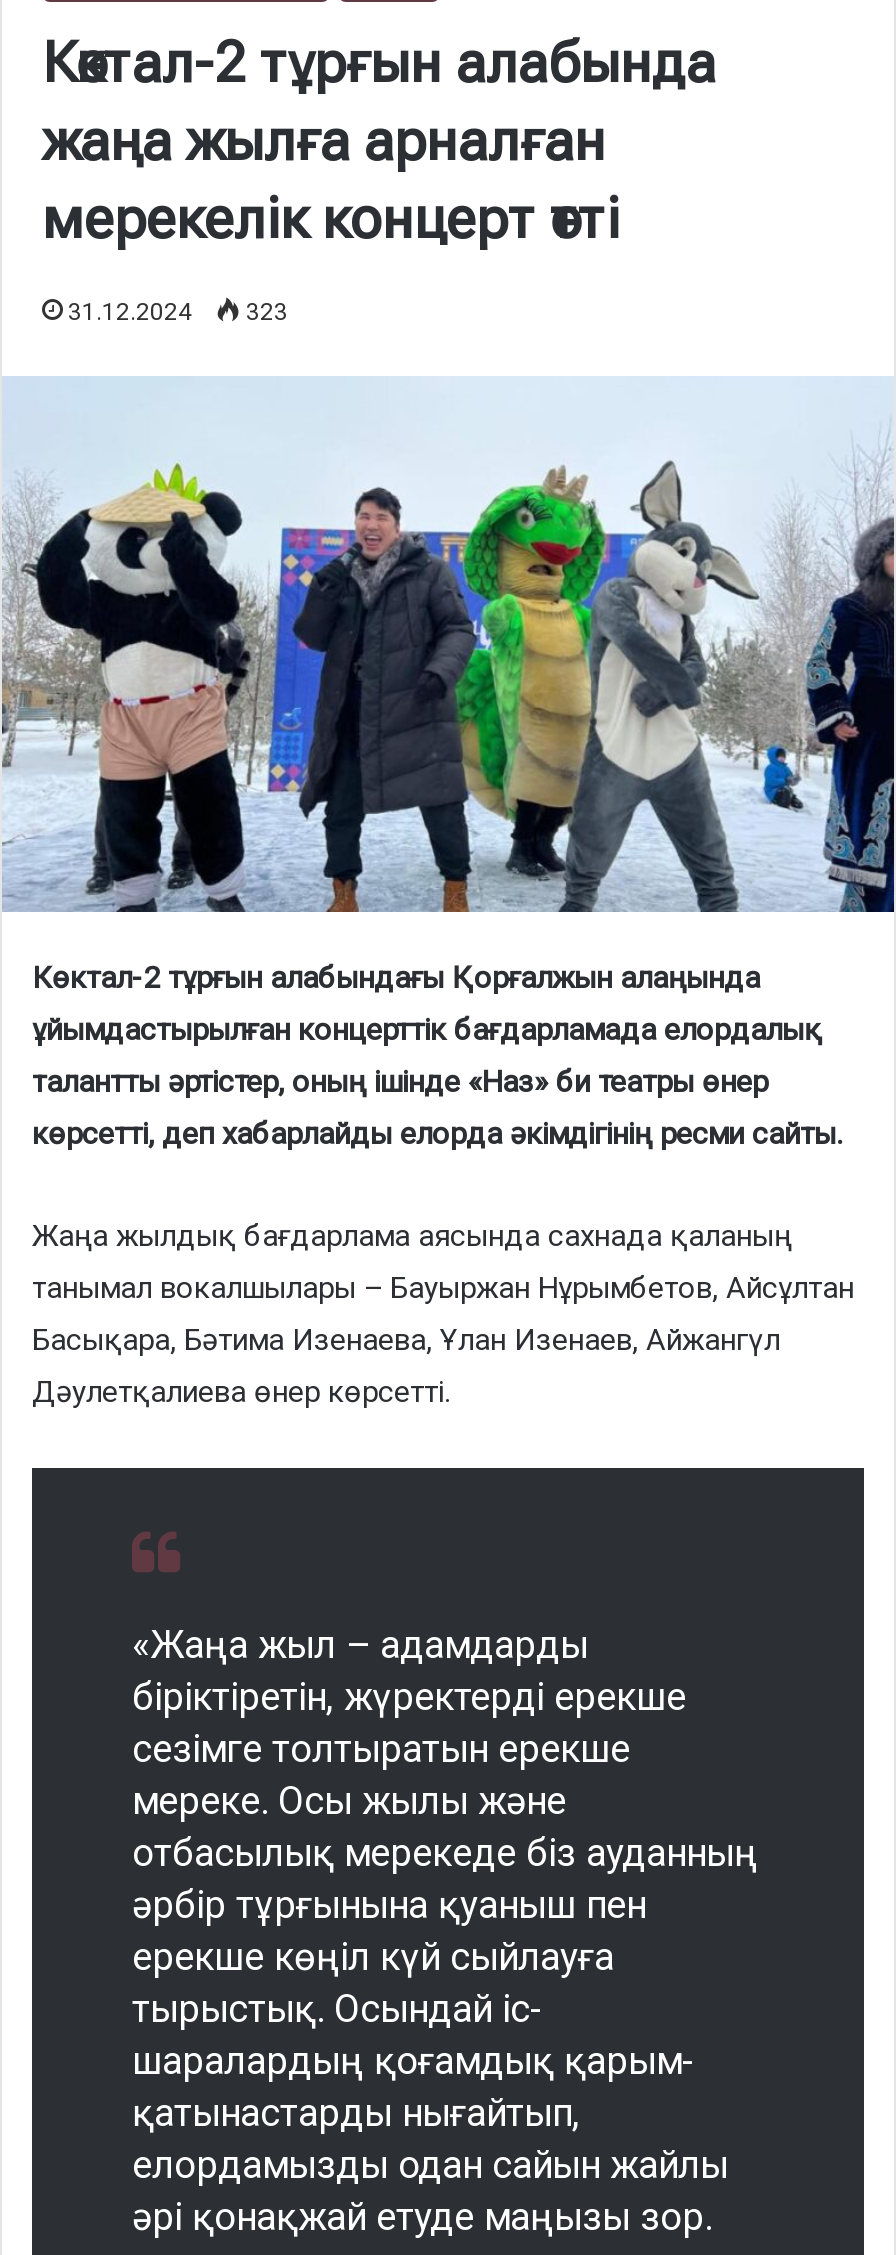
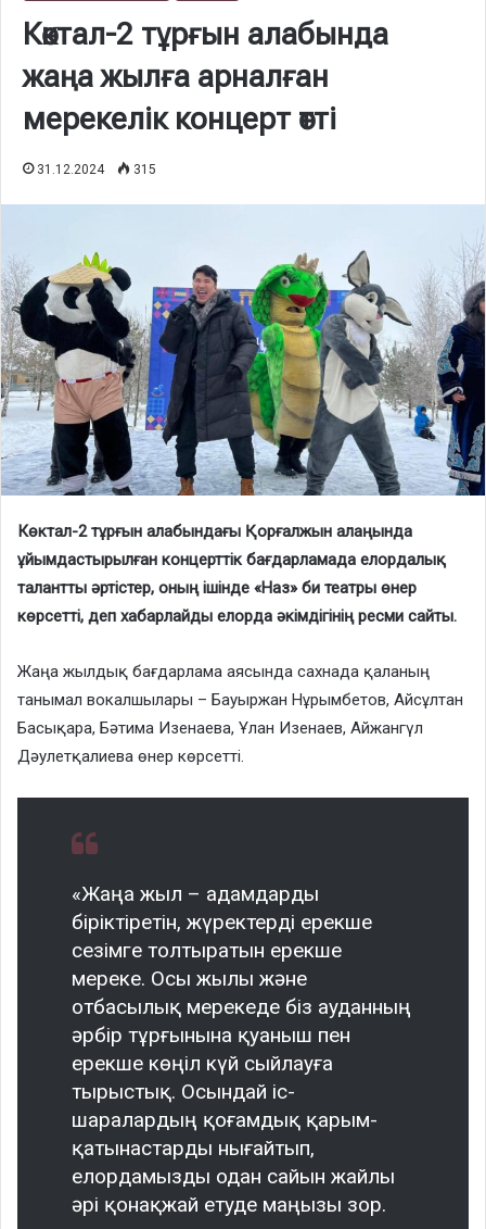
[68,297,288,325] 31.12.2024 323 -> [37,162,156,177] 31.12.2024 315

